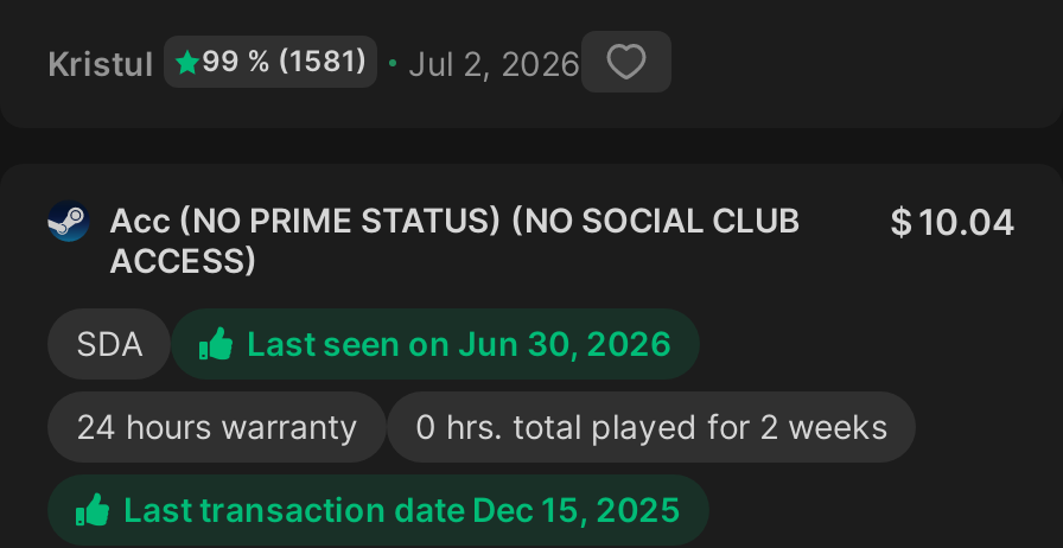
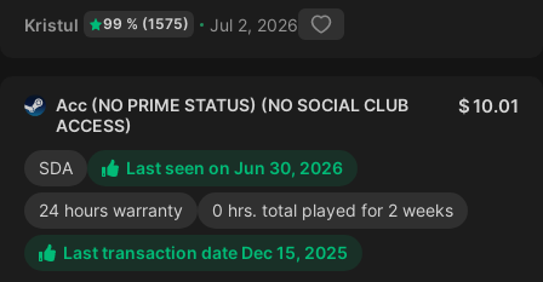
[47,42,581,82] Kristul 99 % (1581) Jul 2, 2026 -> [24,14,298,34] Kristul 99 % (1575) Jul 2, 2026
[918,199,1016,244] 10.04 -> [473,94,519,117] 10.01

